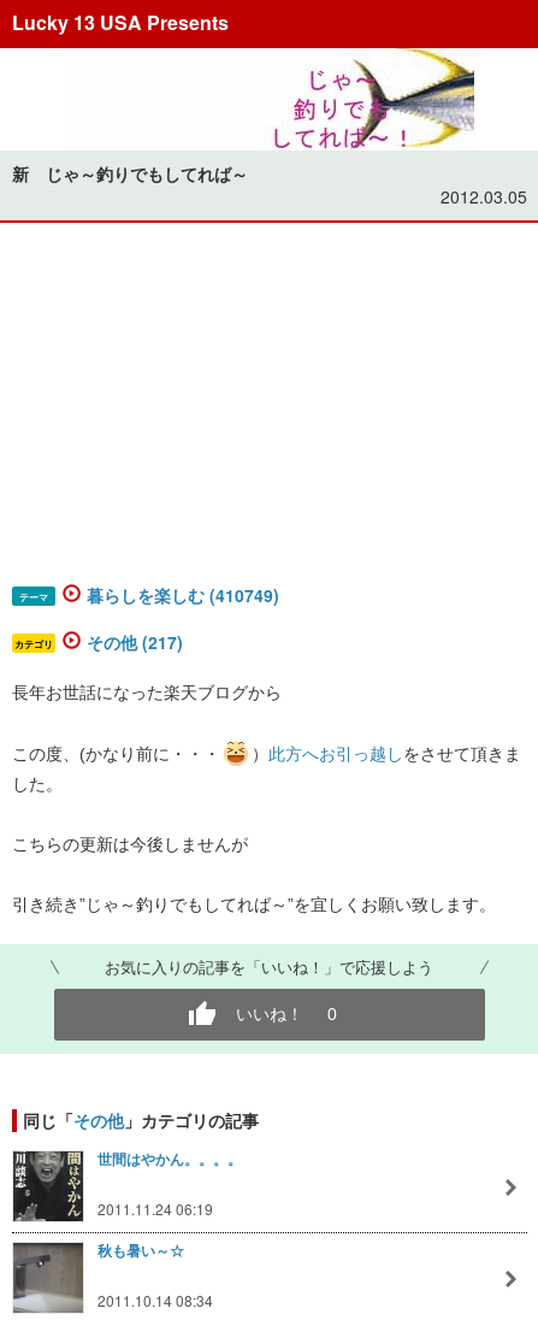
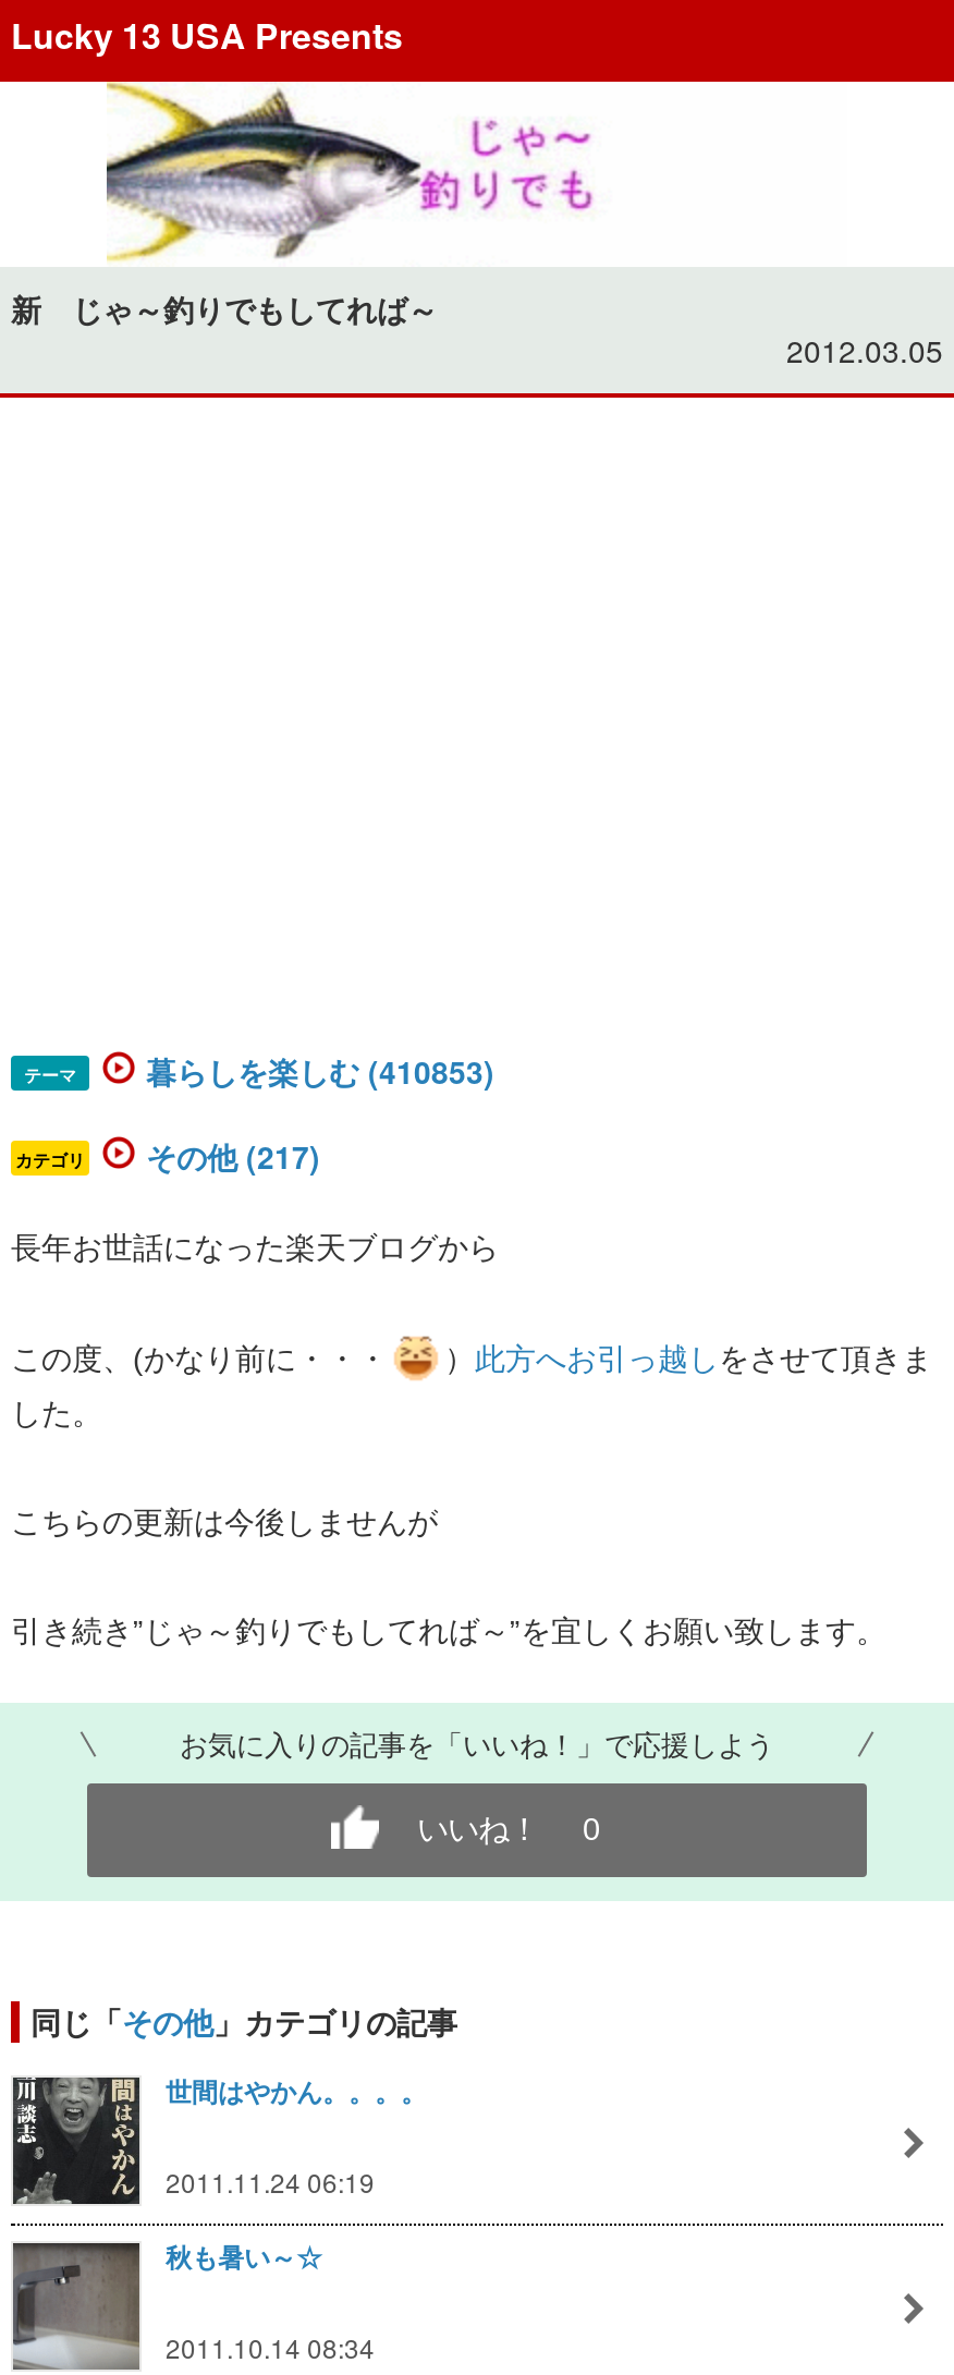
[65,48,475,149] [image] -> [105,82,847,263] [image]
[87,583,279,607] 暮らしを楽しむ (410749) -> [146,1049,494,1092] 暮らしを楽しむ (410853)

